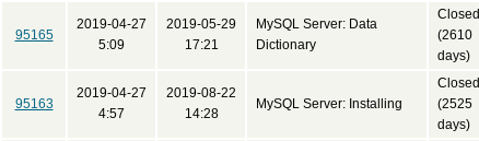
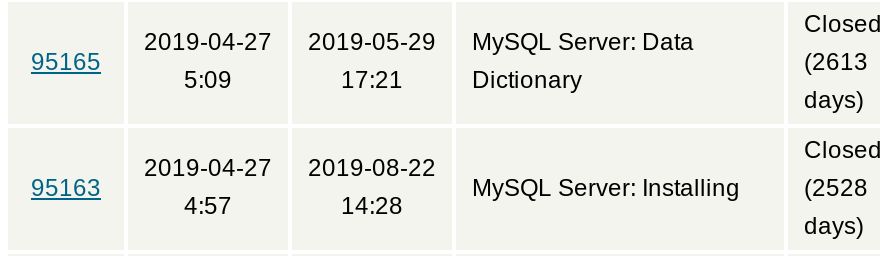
[437,27,472,43] (2610 -> [804,48,868,76] (2613
[437,96,472,111] (2525 -> [804,174,868,202] (2528

